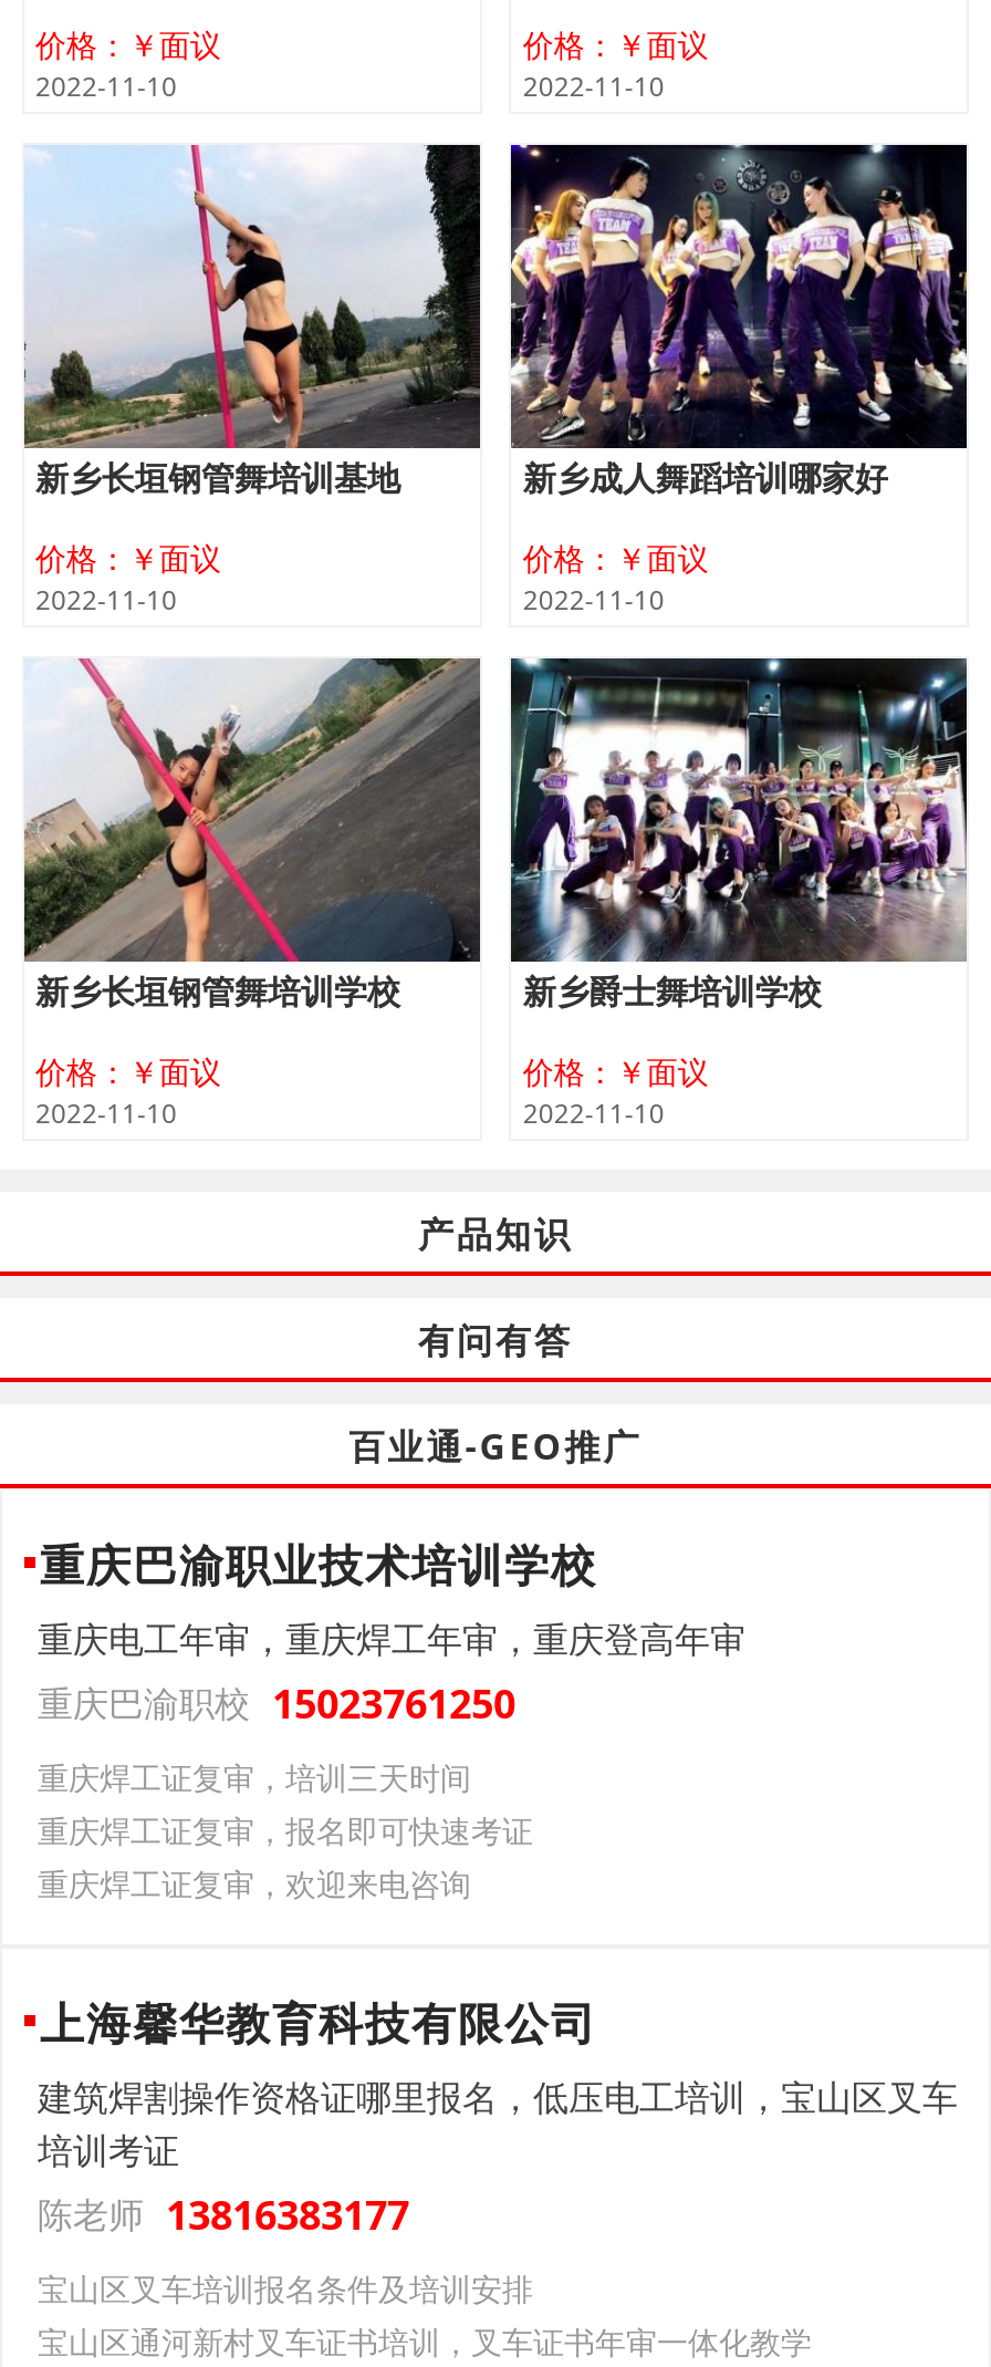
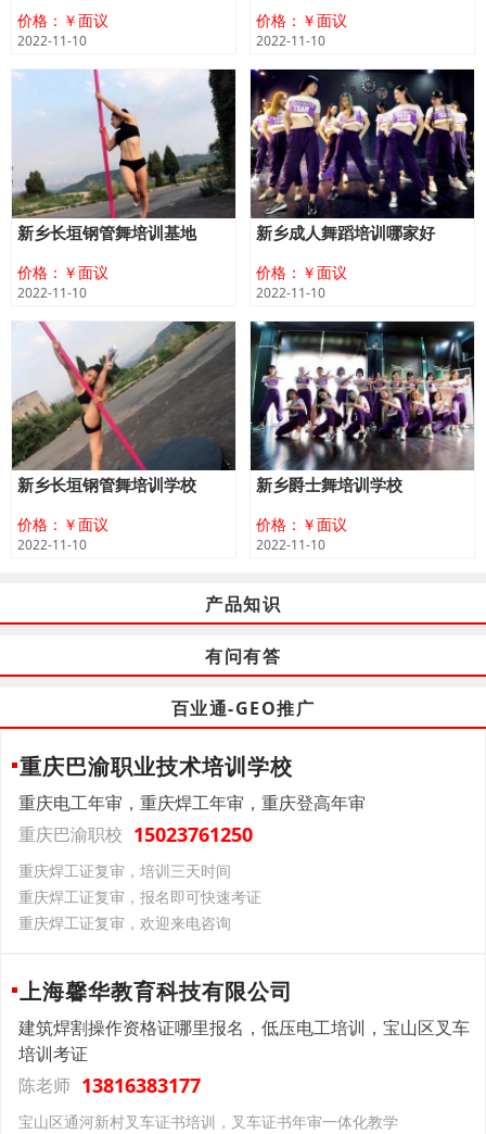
[38,2267,533,2309] 宝山区叉车培训报名条件及培训安排 -> none

